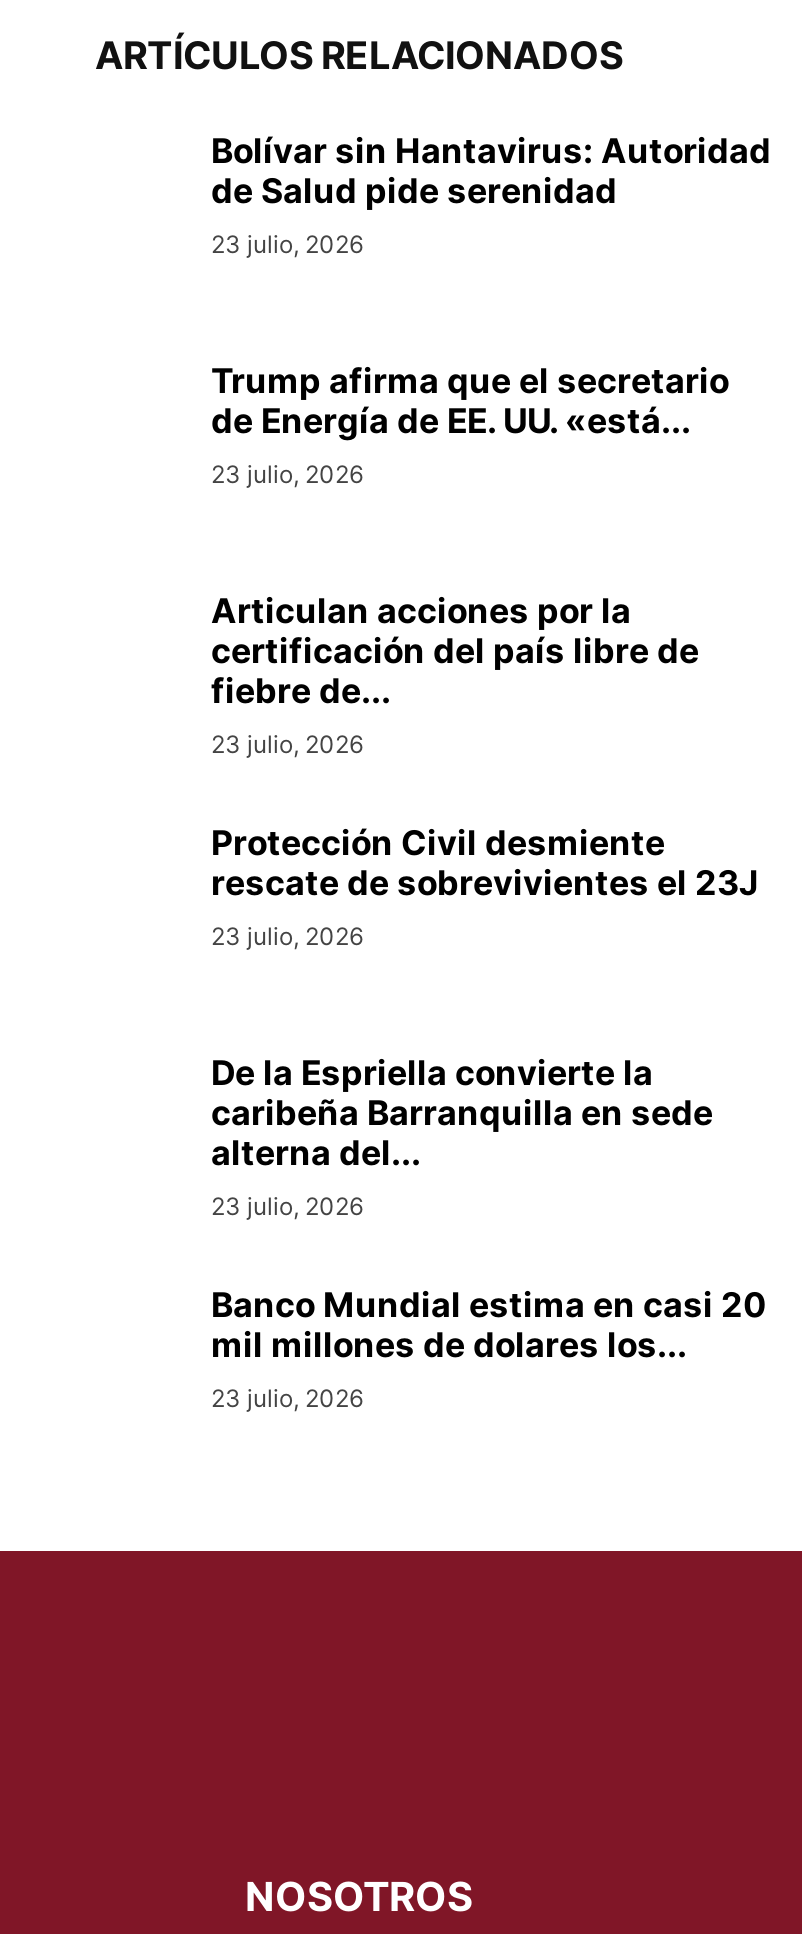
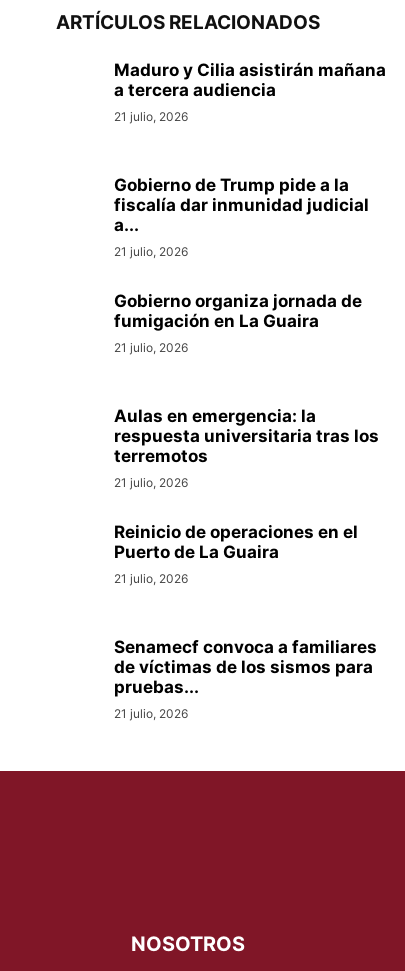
[211,131,771,259] Bolívar sin Hantavirus: Autoridad | de Salud pide serenidad | 23 julio, 2026 -> [114,60,386,124] Maduro y Cilia asistirán mañana | a tercera audiencia | 21 julio, 2026
[211,361,729,489] Trump afirma que el secretario | de Energía de EE. UU. «está... | 23 julio, 2026 -> [114,175,369,259] Gobierno de Trump pide a la | fiscalía dar inmunidad judicial | a... | 21 julio, 2026
[211,591,699,759] Articulan acciones por la | certificación del país libre de | fiebre de... | 23 julio, 2026 -> [114,291,362,355] Gobierno organiza jornada de | fumigación en La Guaira | 21 julio, 2026
[211,823,759,951] Protección Civil desmiente | rescate de sobrevivientes el 23J | 23 julio, 2026 -> [114,406,379,490] Aulas en emergencia: la | respuesta universitaria tras los | terremotos | 21 julio, 2026
[211,1053,713,1221] De la Espriella convierte la | caribeña Barranquilla en sede | alterna del... | 23 julio, 2026 -> [114,522,358,586] Reinicio de operaciones en el | Puerto de La Guaira | 21 julio, 2026
[211,1285,767,1413] Banco Mundial estima en casi 20 | mil millones de dolares los... | 23 julio, 2026 -> [114,637,377,721] Senamecf convoca a familiares | de víctimas de los sismos para | pruebas... | 21 julio, 2026

